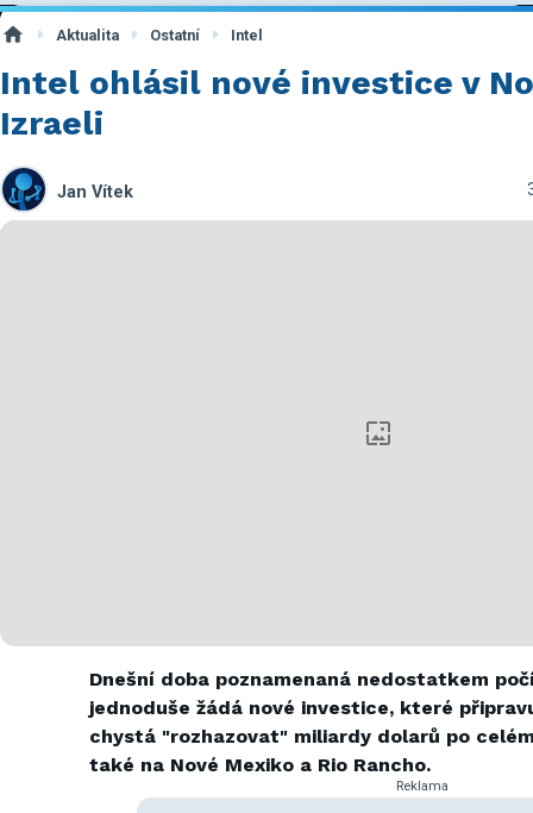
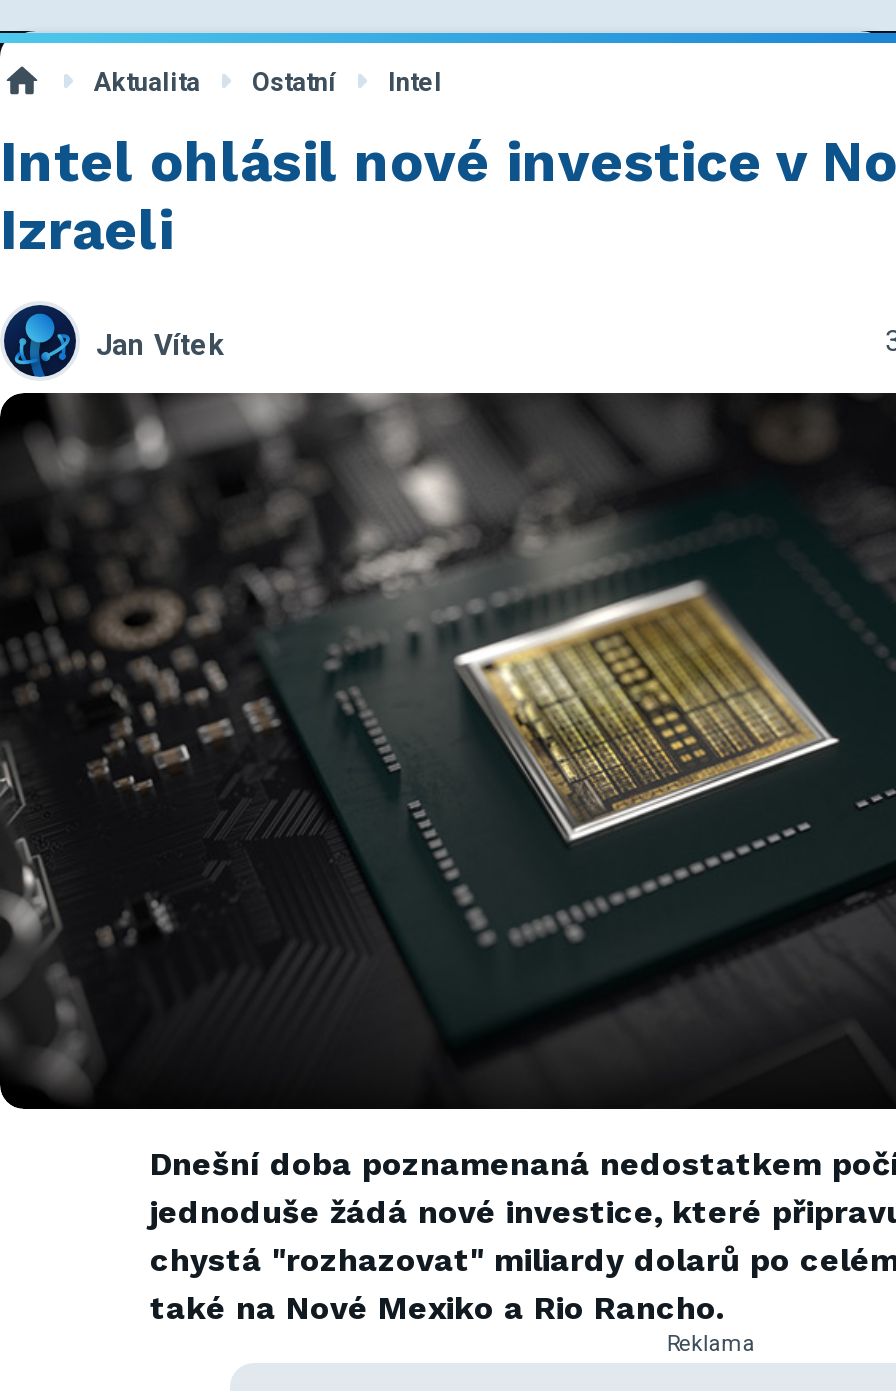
none -> [6,391,890,1111] [image]

